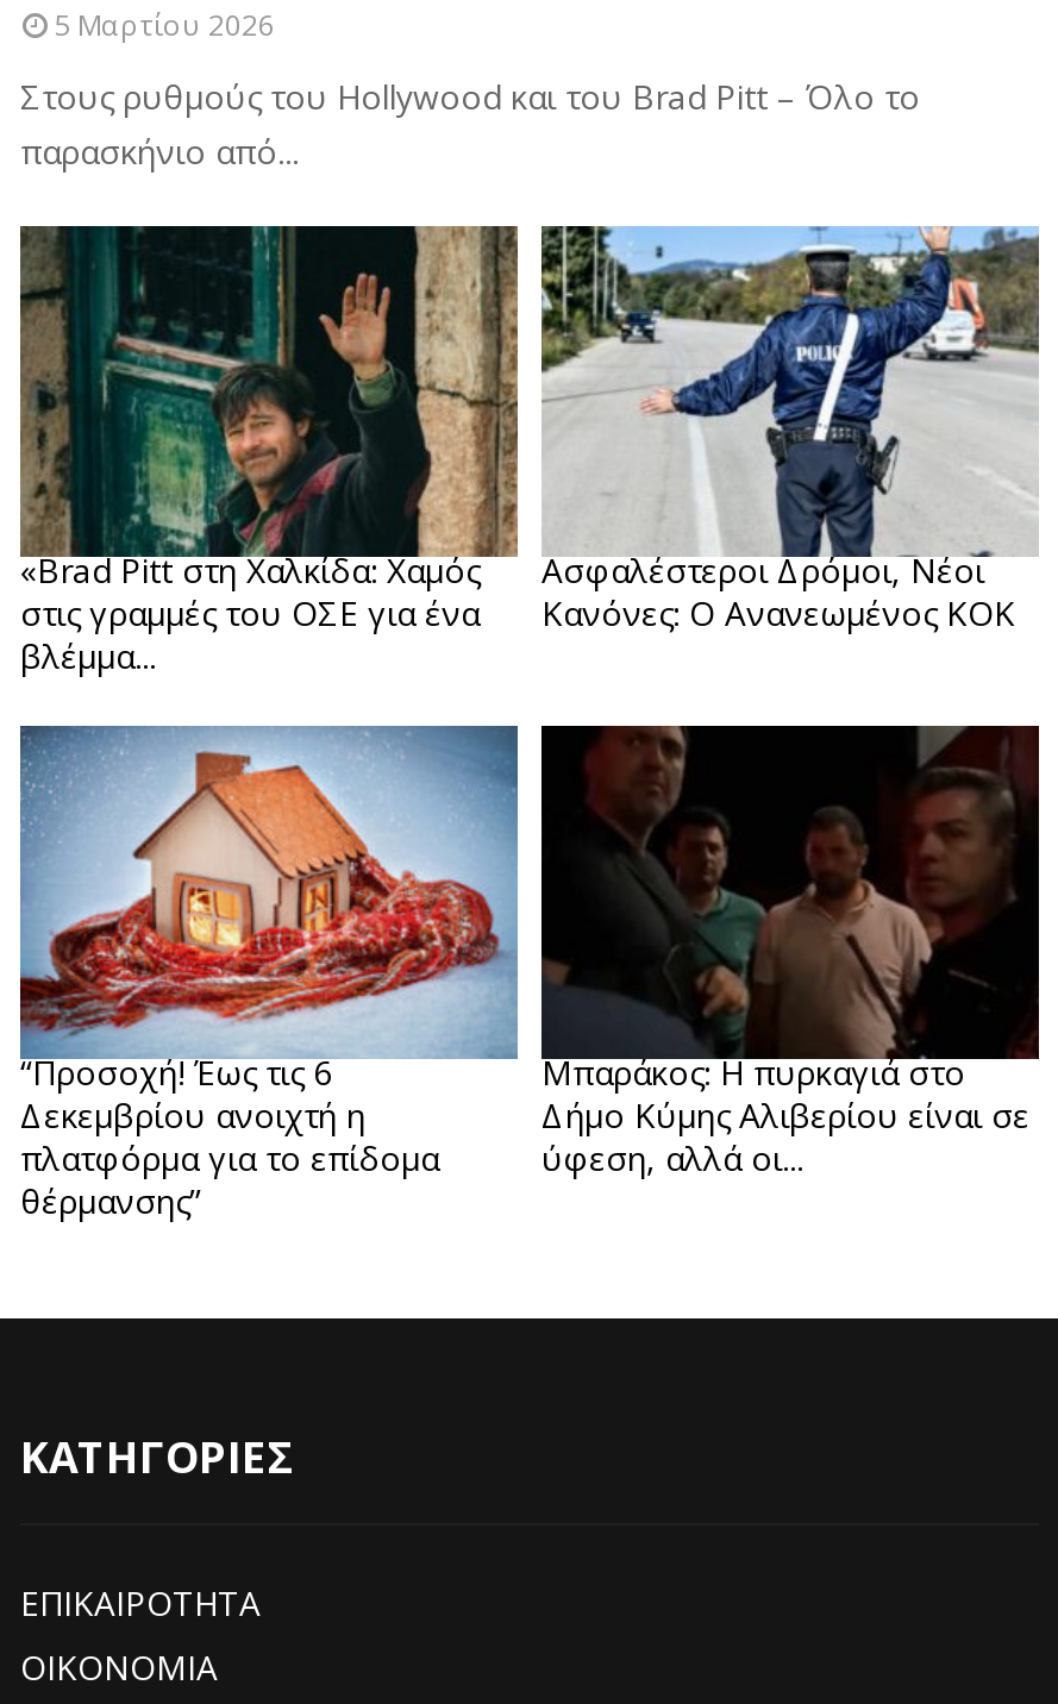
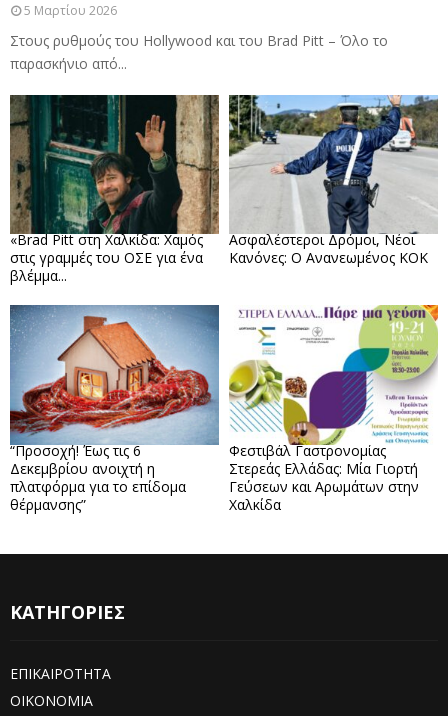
[539,723,1041,1179] [image] | Μπαράκος: Η πυρκαγιά στο | Δήμο Κύμης Αλιβερίου είναι σε | ύφεση, αλλά οι... -> [228,304,439,514] [image] | Φεστιβάλ Γαστρονομίας | Στερεάς Ελλάδας: Μία Γιορτή | Γεύσεων και Αρωμάτων στην | Χαλκίδα

